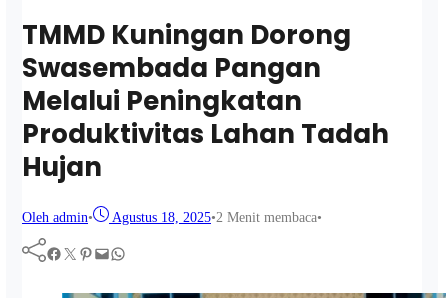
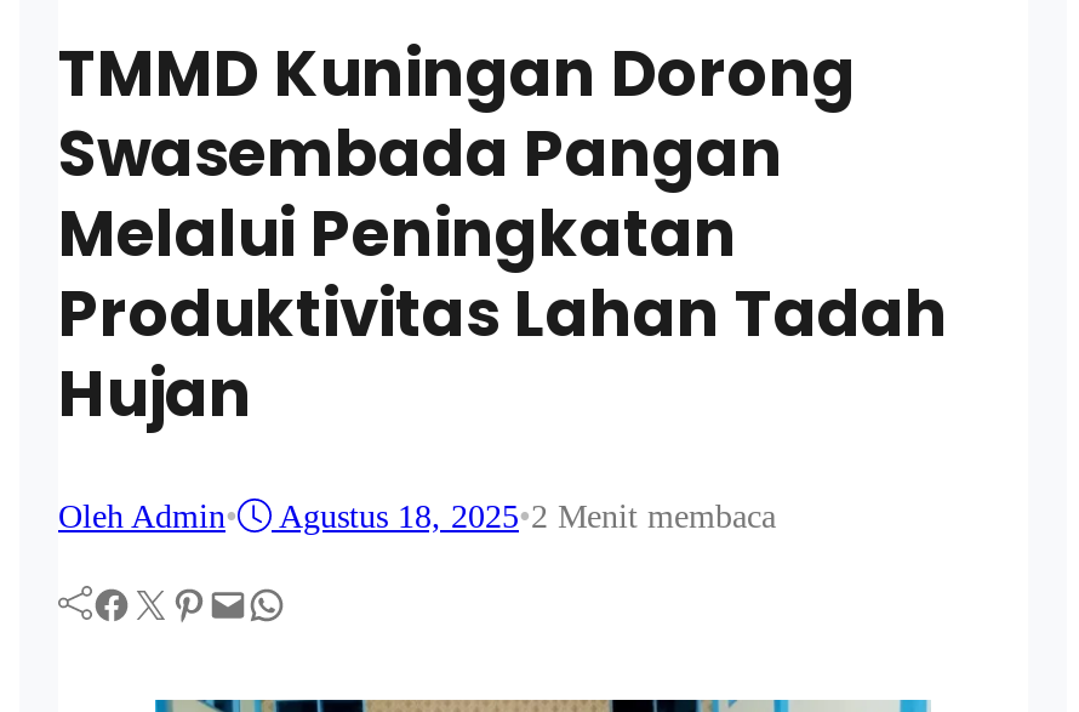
[22,210,322,225] Oleh admin• | Agustus 18, 2025•2 Menit membaca• -> [58,499,776,535] Oleh Admin • | Agustus 18, 2025 • 2 Menit membaca

